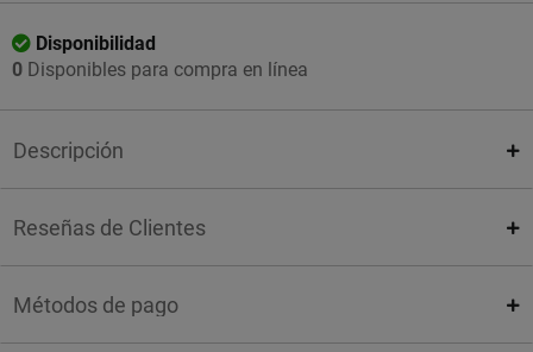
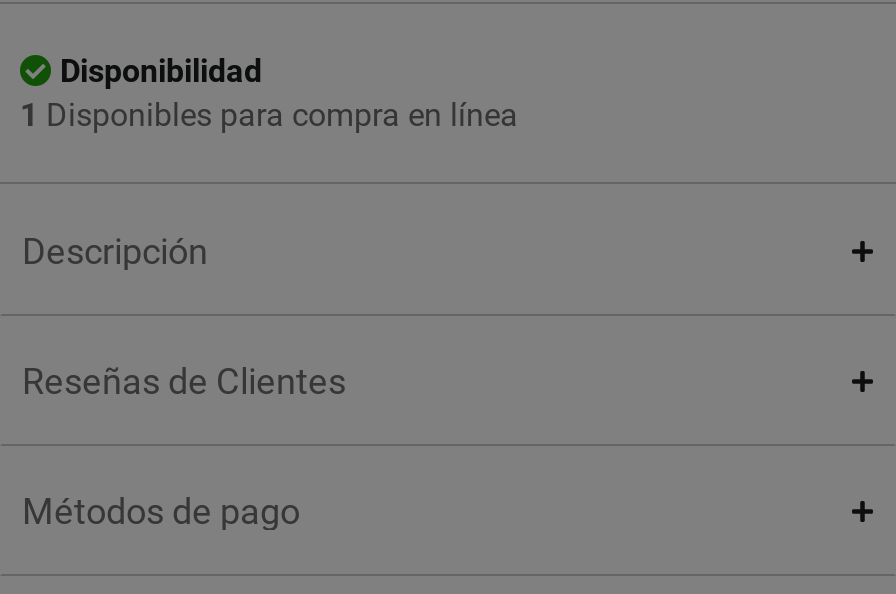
[12,58,308,81] 0 Disponibles para compra en línea -> [20,96,518,134] 1 Disponibles para compra en línea

